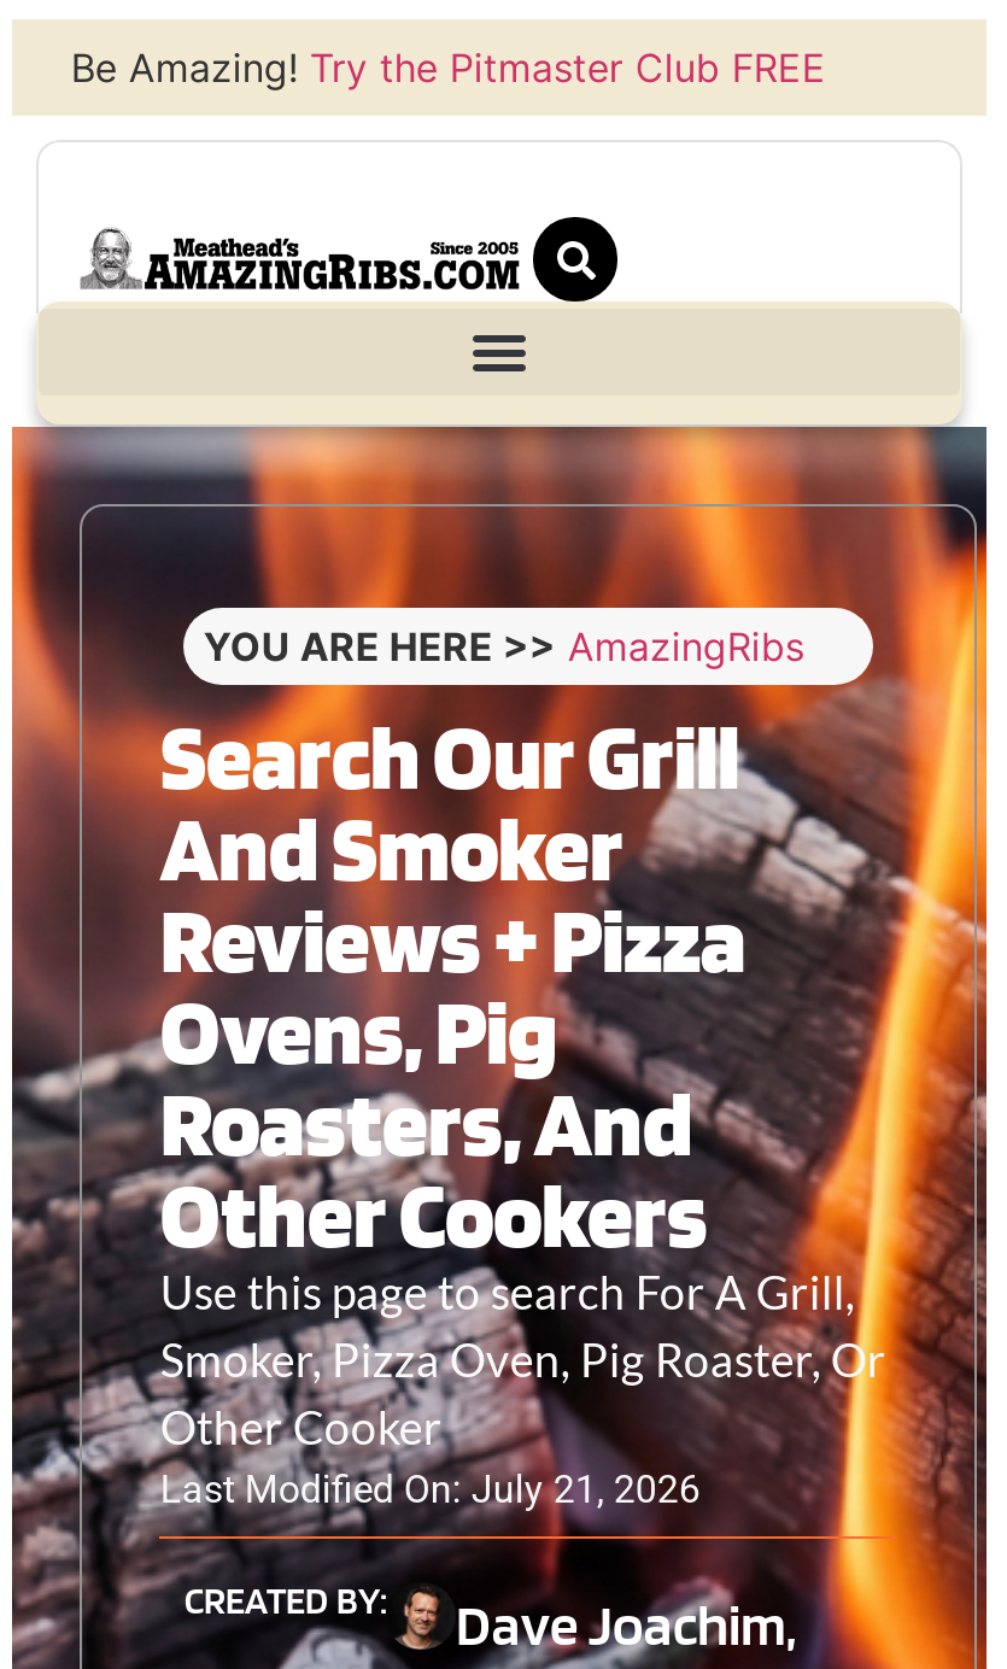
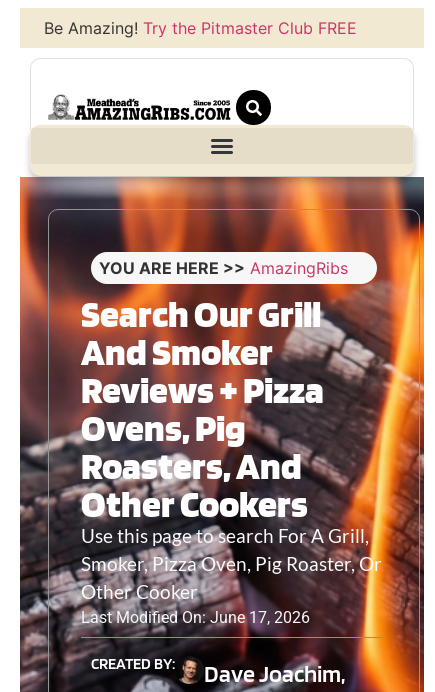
[160,1467,700,1513] Last Modified On: July 21, 2026 -> [81,608,310,627] Last Modified On: June 17, 2026

